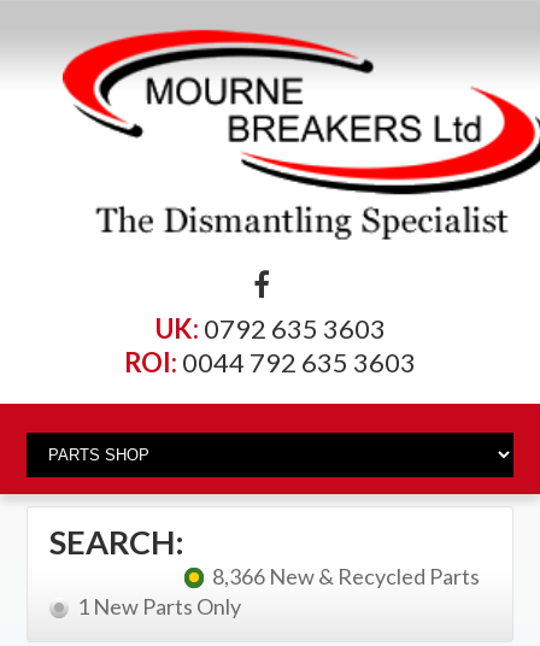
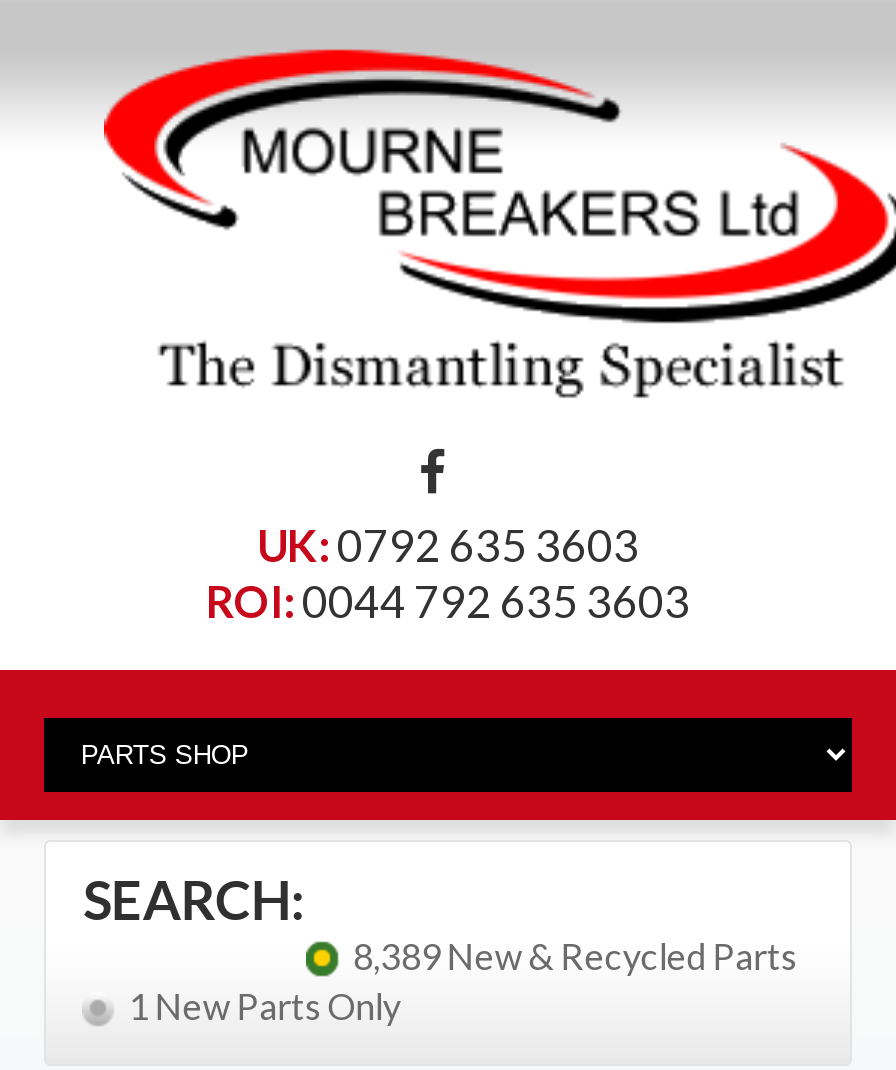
[213,562,480,589] 8,366 New & Recycled Parts -> [353,933,797,977] 8,389 New & Recycled Parts

